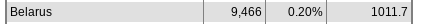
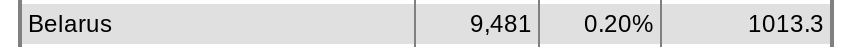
[231,5,323,19] 9,466 0.20% -> [470,10,654,38] 9,481 0.20%
[371,5,408,19] 1011.7 -> [748,10,824,38] 1013.3

